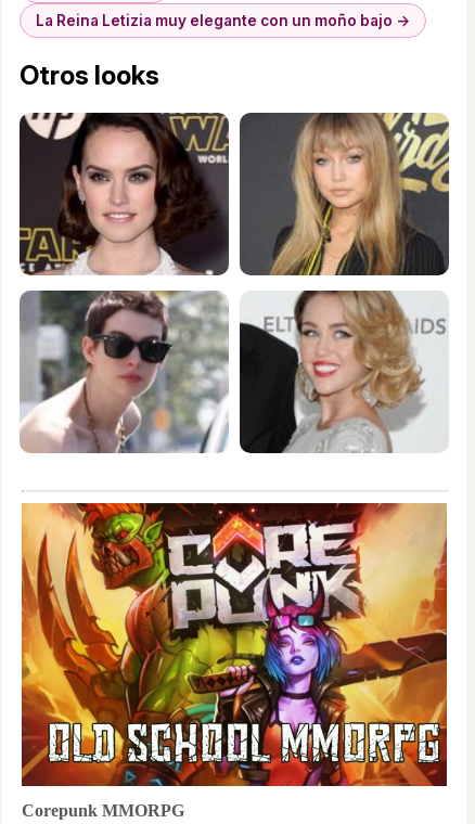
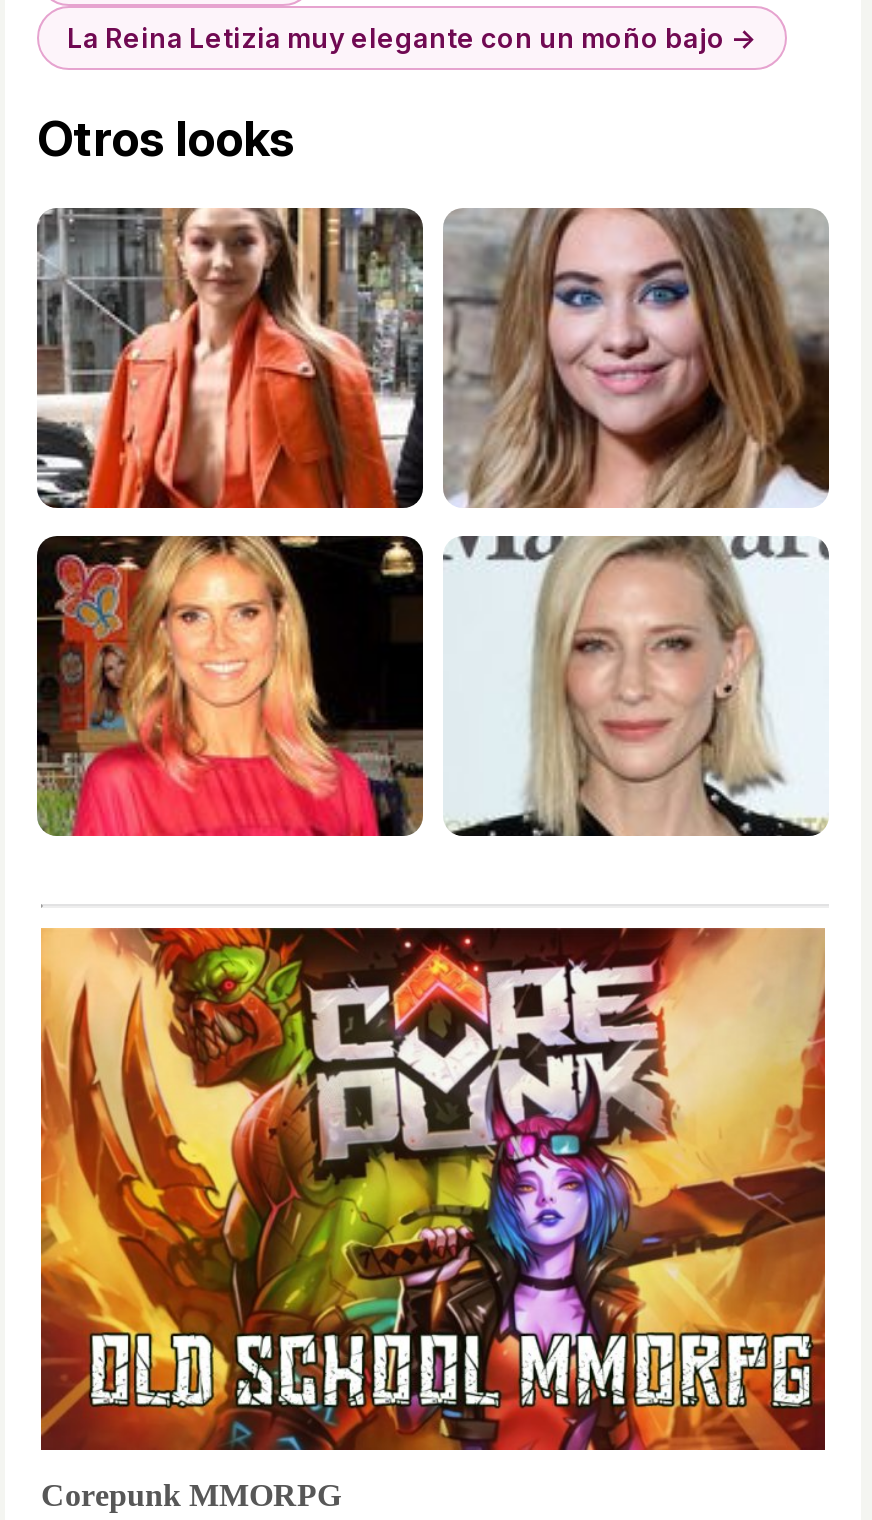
[18,112,229,276] [image] -> [37,206,423,510] [image]
[240,112,449,276] [image] -> [443,206,829,510] [image]
[20,289,229,454] [image] -> [35,534,425,838] [image]
[239,291,448,453] [image] -> [443,534,829,838] [image]

